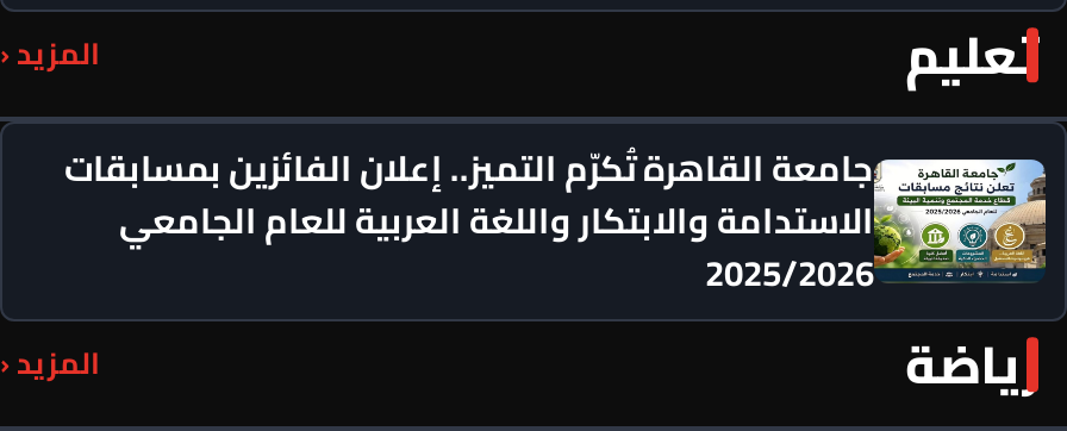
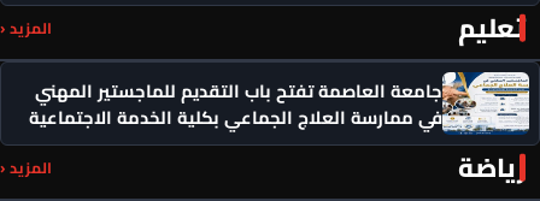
[64,136,1048,305] [image] | جامعة القاهرة تُكرّم التميز.. إعلان الفائزين بمسابقات | الاستدامة والابتكار واللغة العربية للعام الجامعي | 2025/2026 -> [29,71,530,135] [image] | جامعة العاصمة تفتح باب التقديم للماجستير المهني | في ممارسة العلاج الجماعي بكلية الخدمة الاجتماعية

